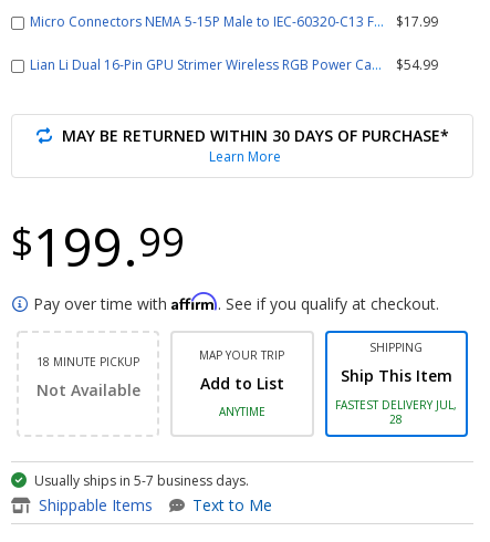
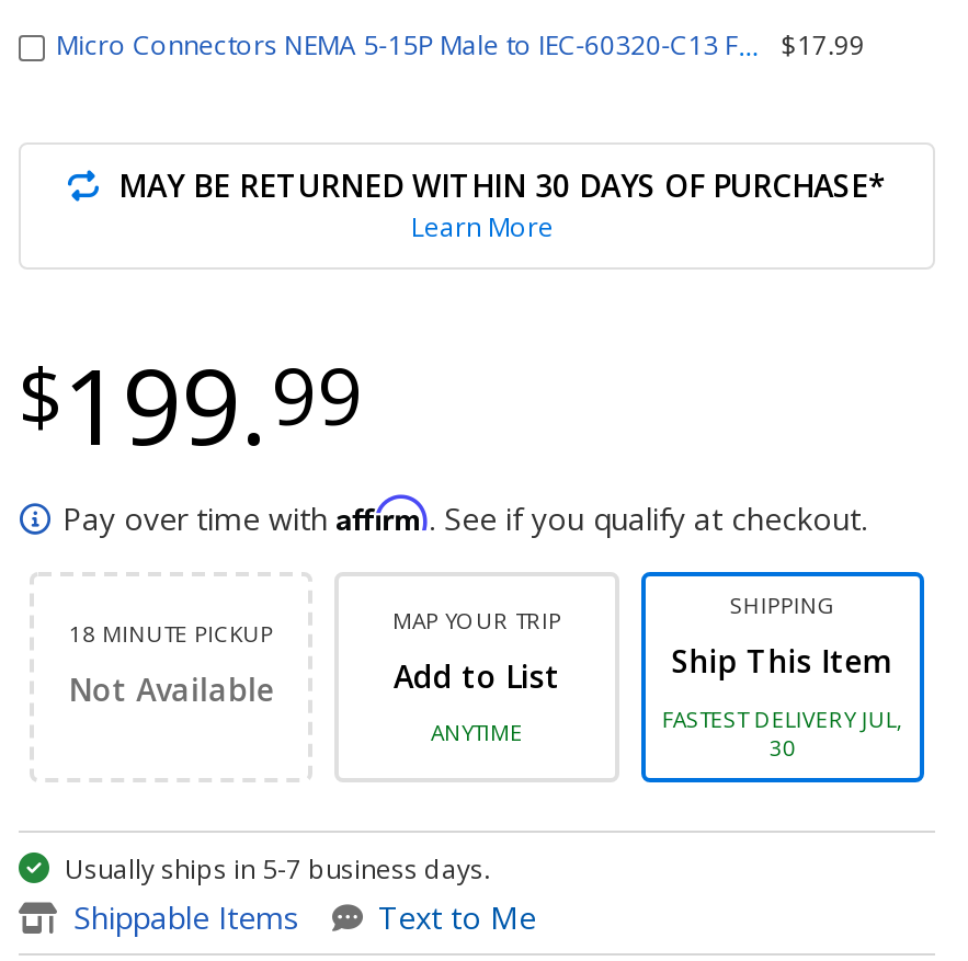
[30,56,438,75] Lian Li Dual 16-Pin GPU Strimer Wireless RGB Power Cable $54.99 -> none
[390,411,403,427] 28 -> [769,731,795,762] 30

